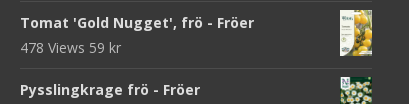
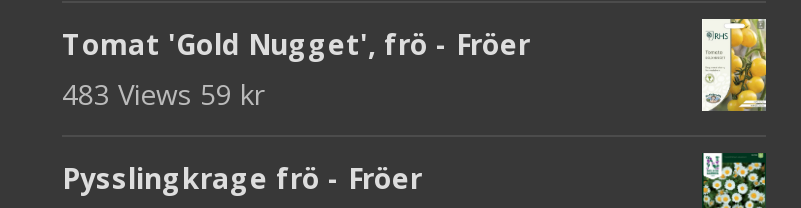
[20,38,121,57] 478 Views 59 kr -> [62,76,264,114] 483 Views 59 kr

